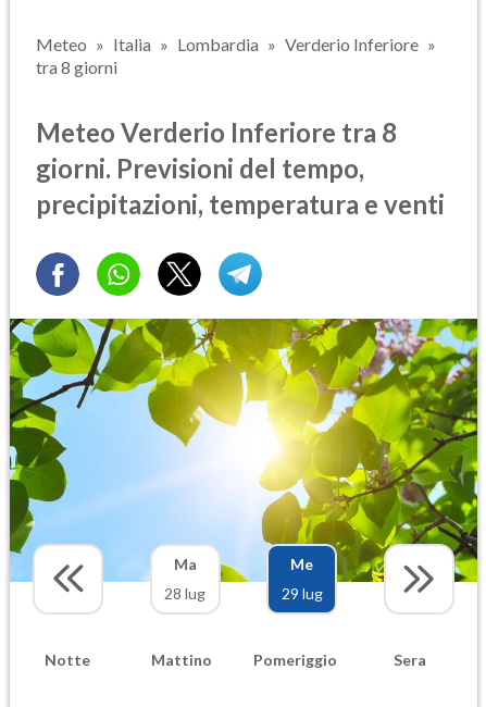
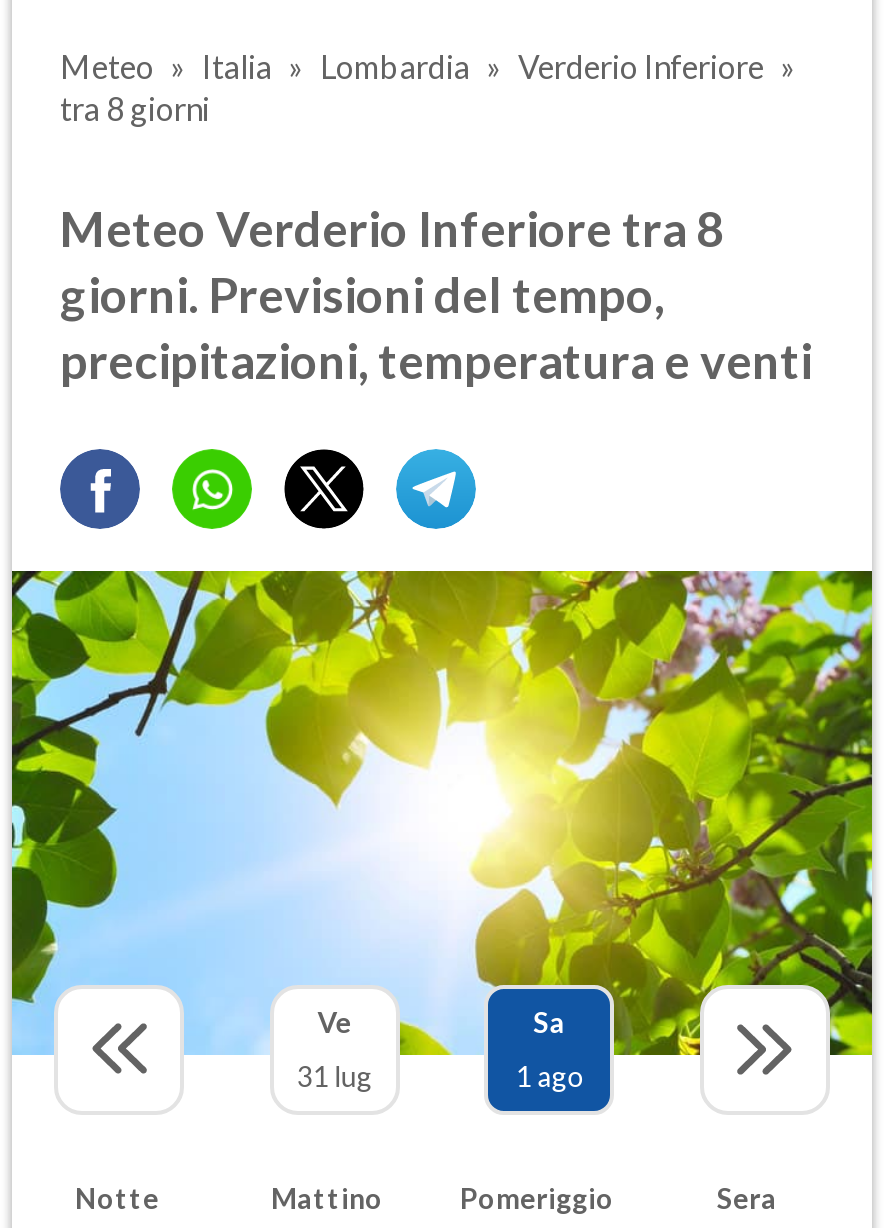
[174,555,197,574] Ma -> [318,1006,352,1040] Ve
[291,555,313,574] Me -> [534,1006,566,1040] Sa
[164,585,206,603] 28 lug -> [296,1060,372,1094] 31 lug
[281,585,323,603] 29 lug -> [516,1060,584,1094] 1 ago

